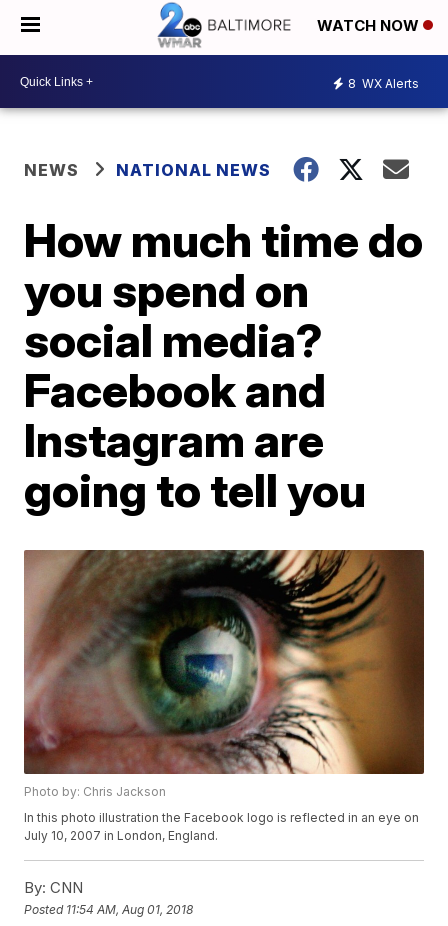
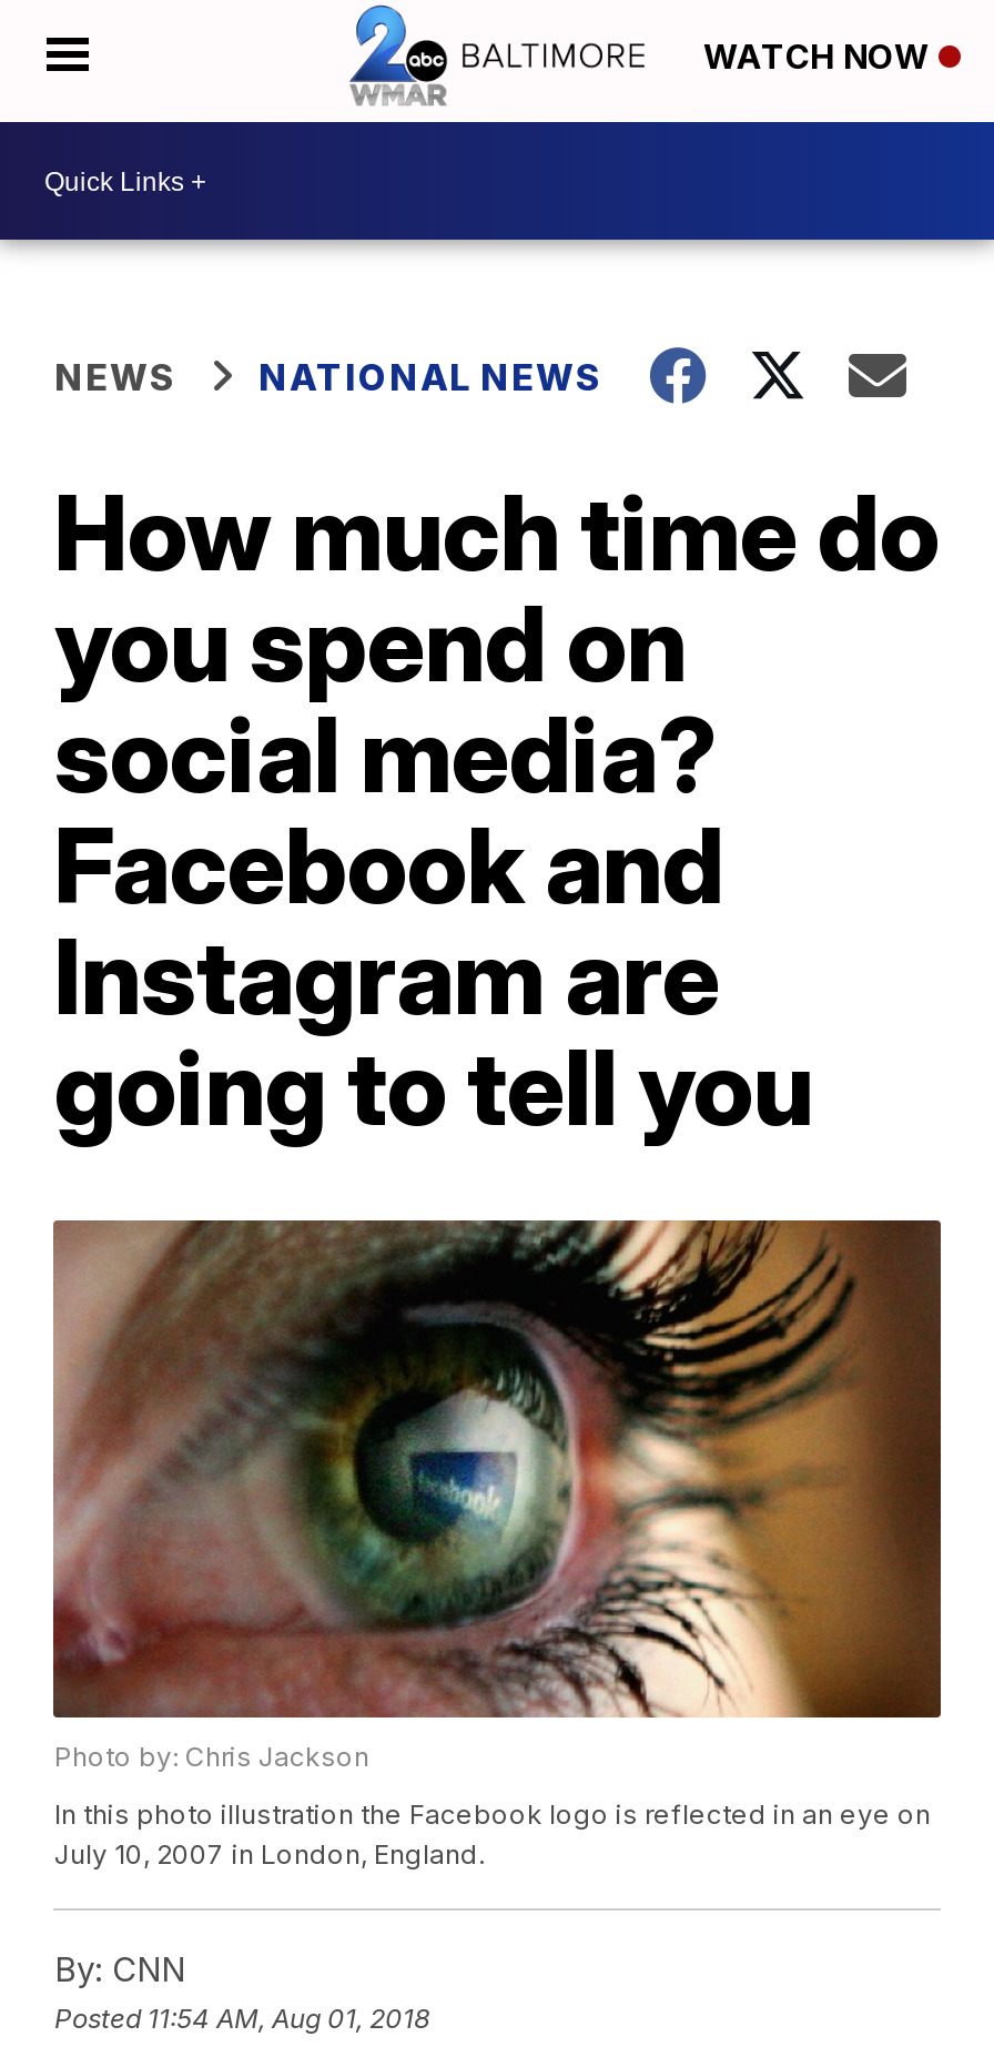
[348,75,419,90] 8 WX Alerts -> none

